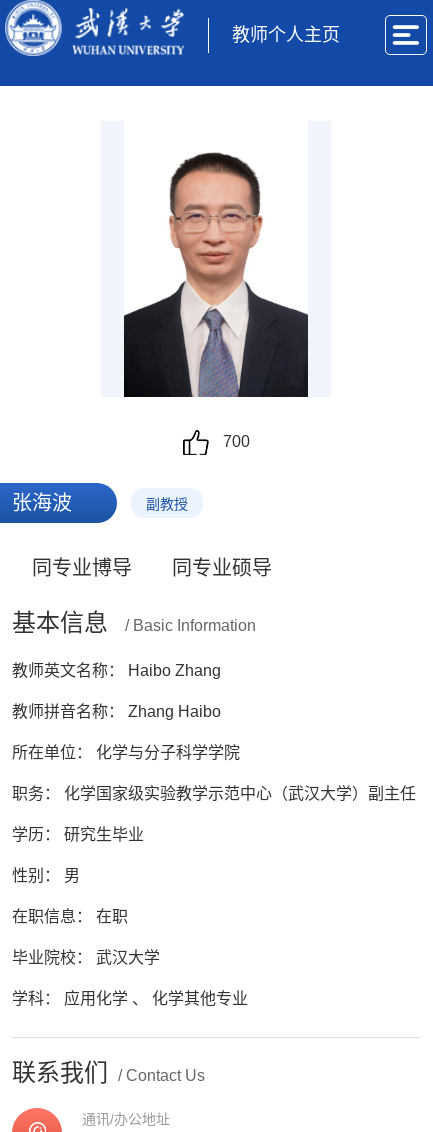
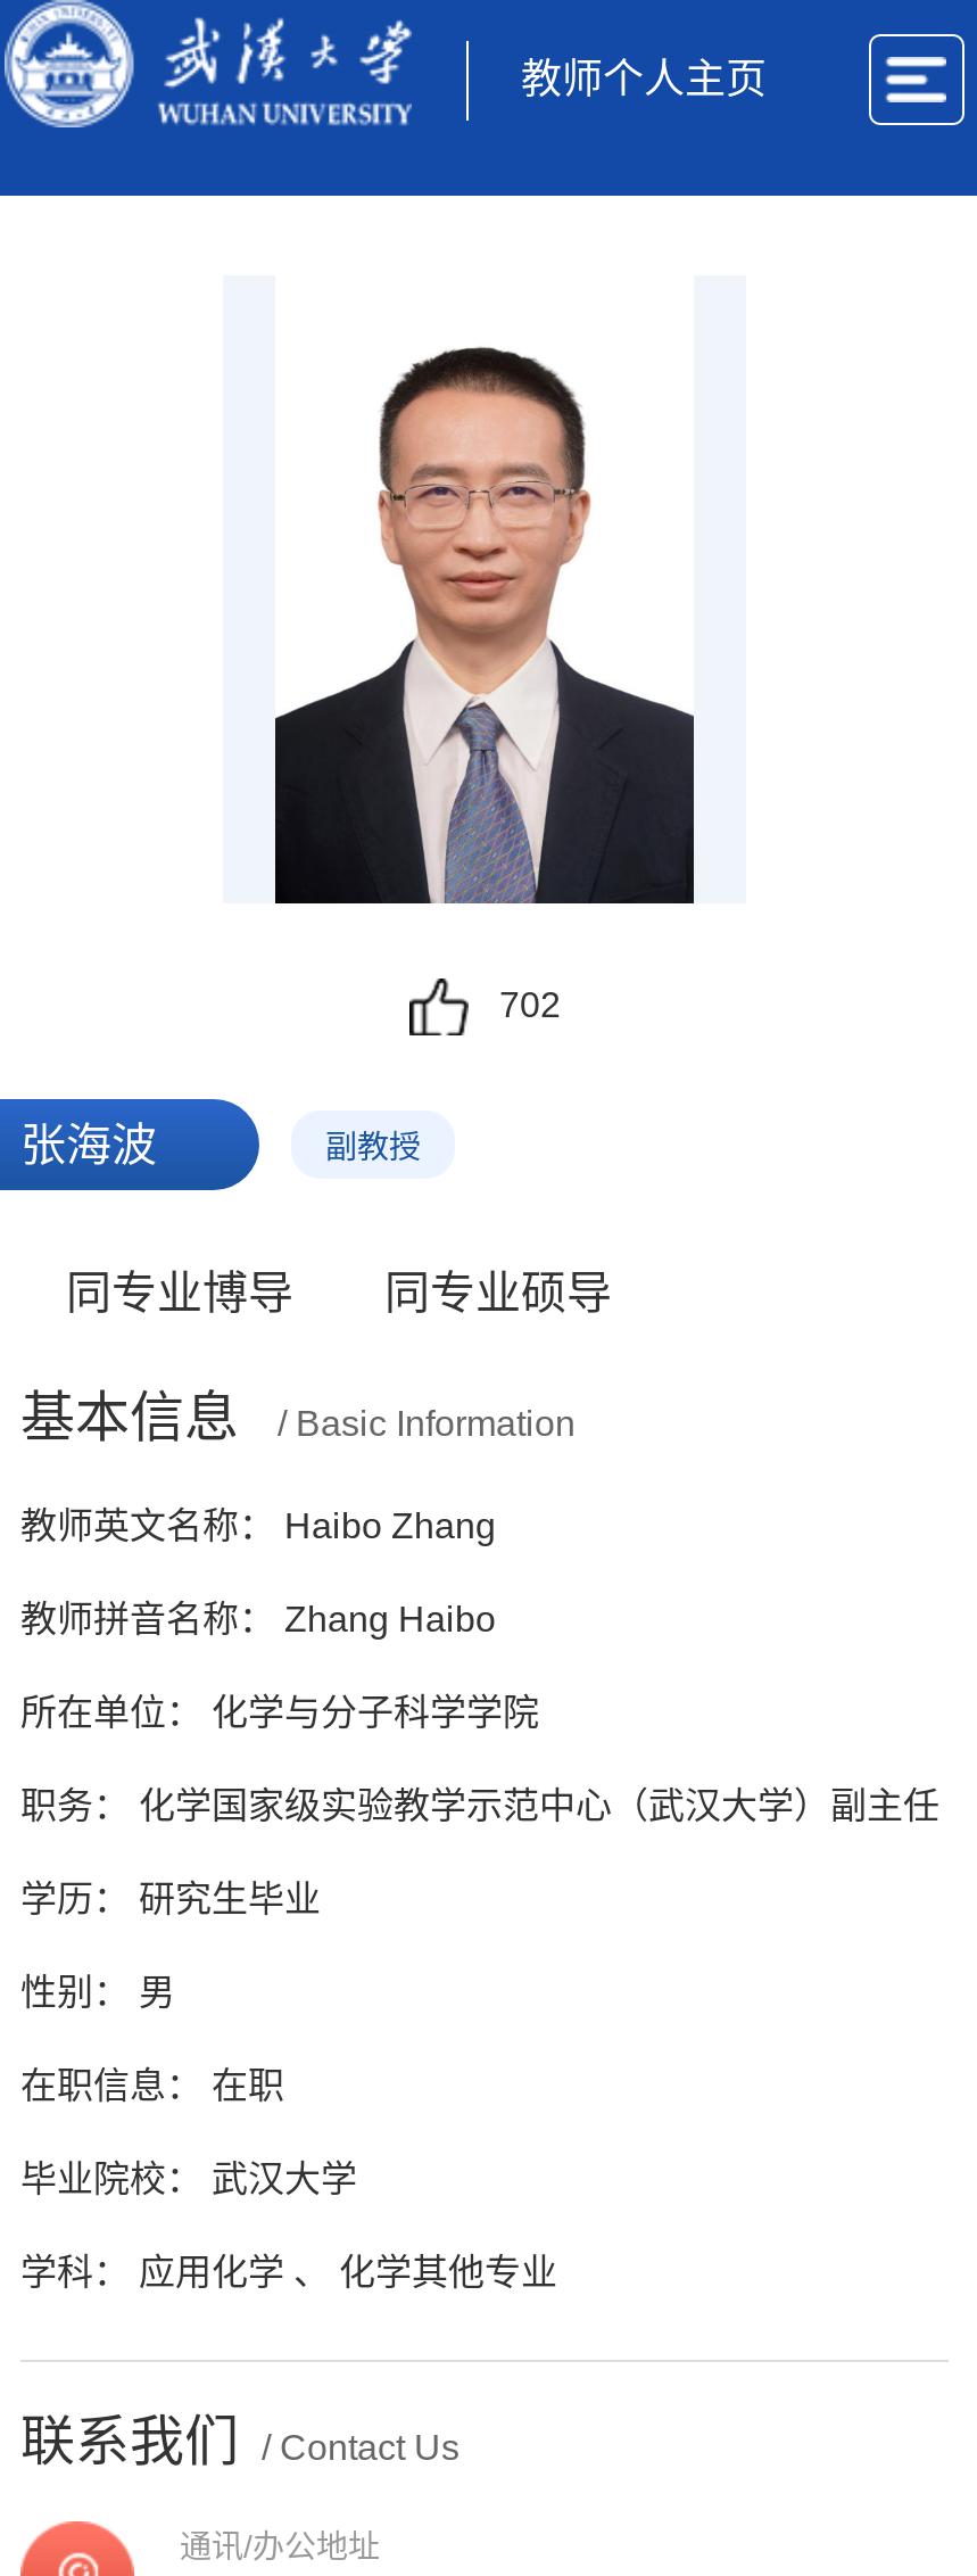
[222,432,249,449] 700 -> [499,984,561,1023] 702

